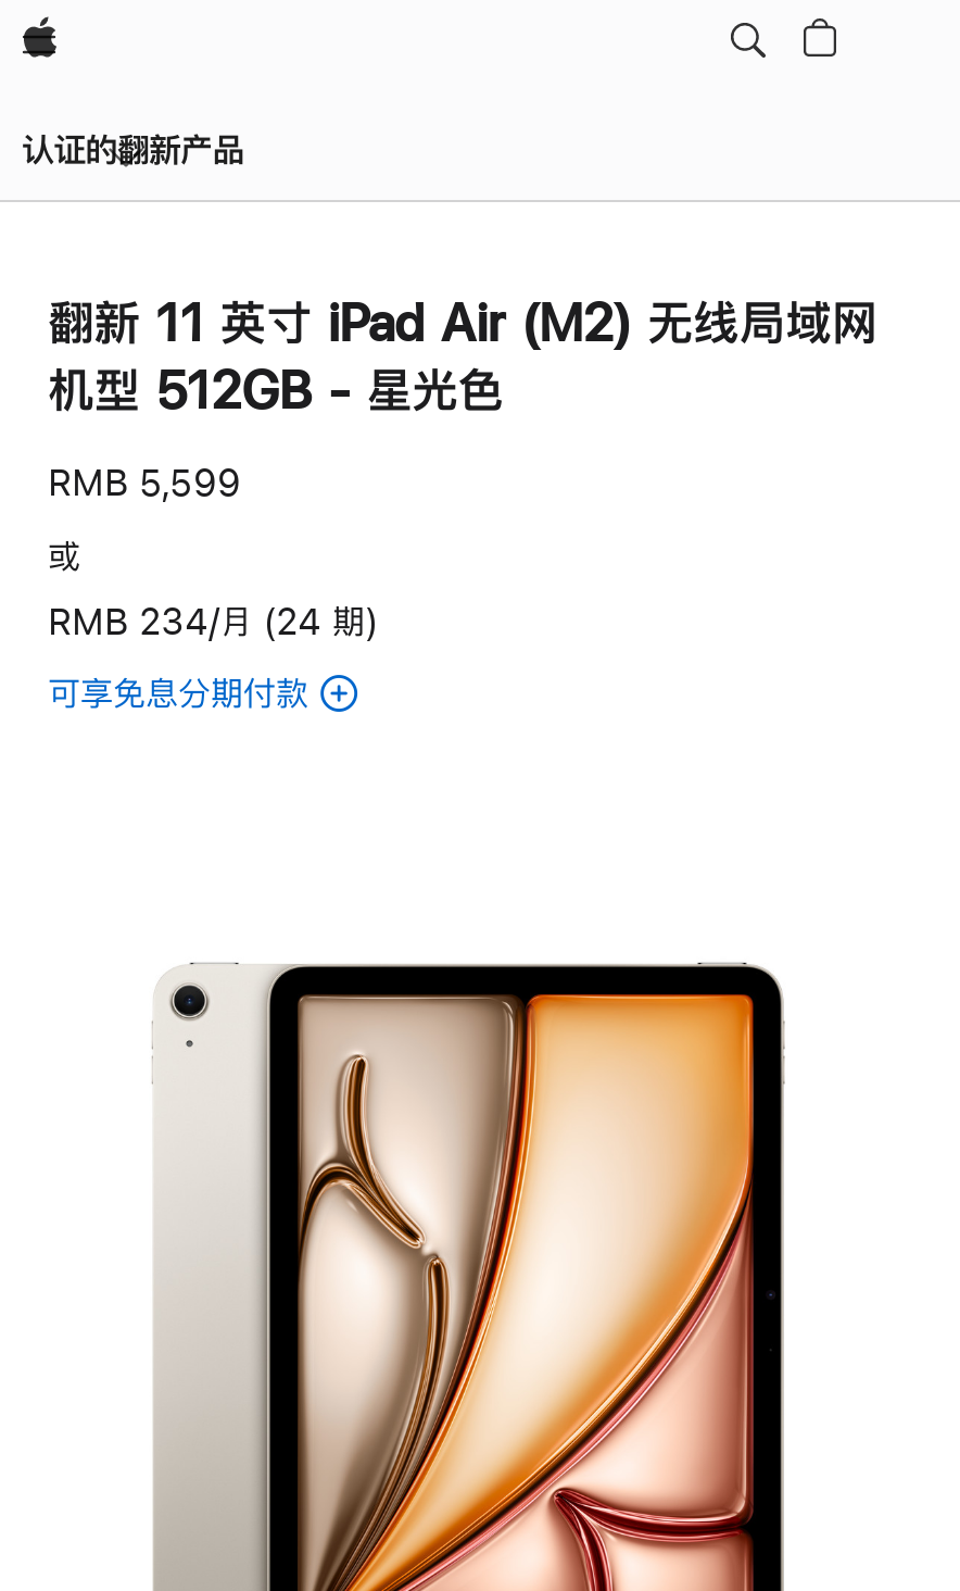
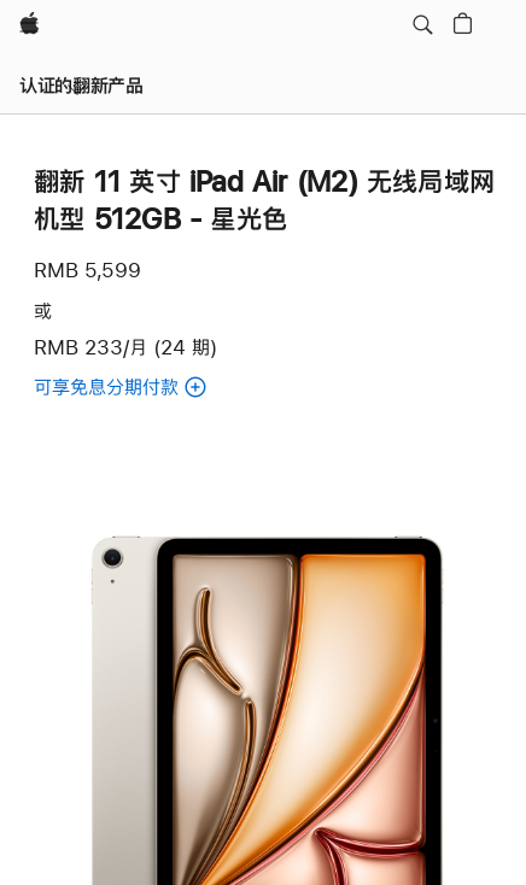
[48,602,378,639] RMB 234/月 (24 期) -> [34,336,217,357] RMB 233/月 (24 期)

